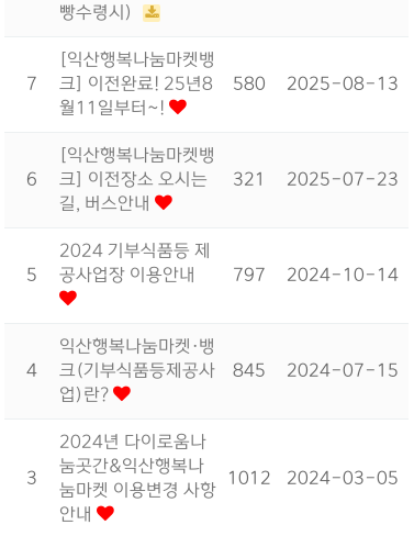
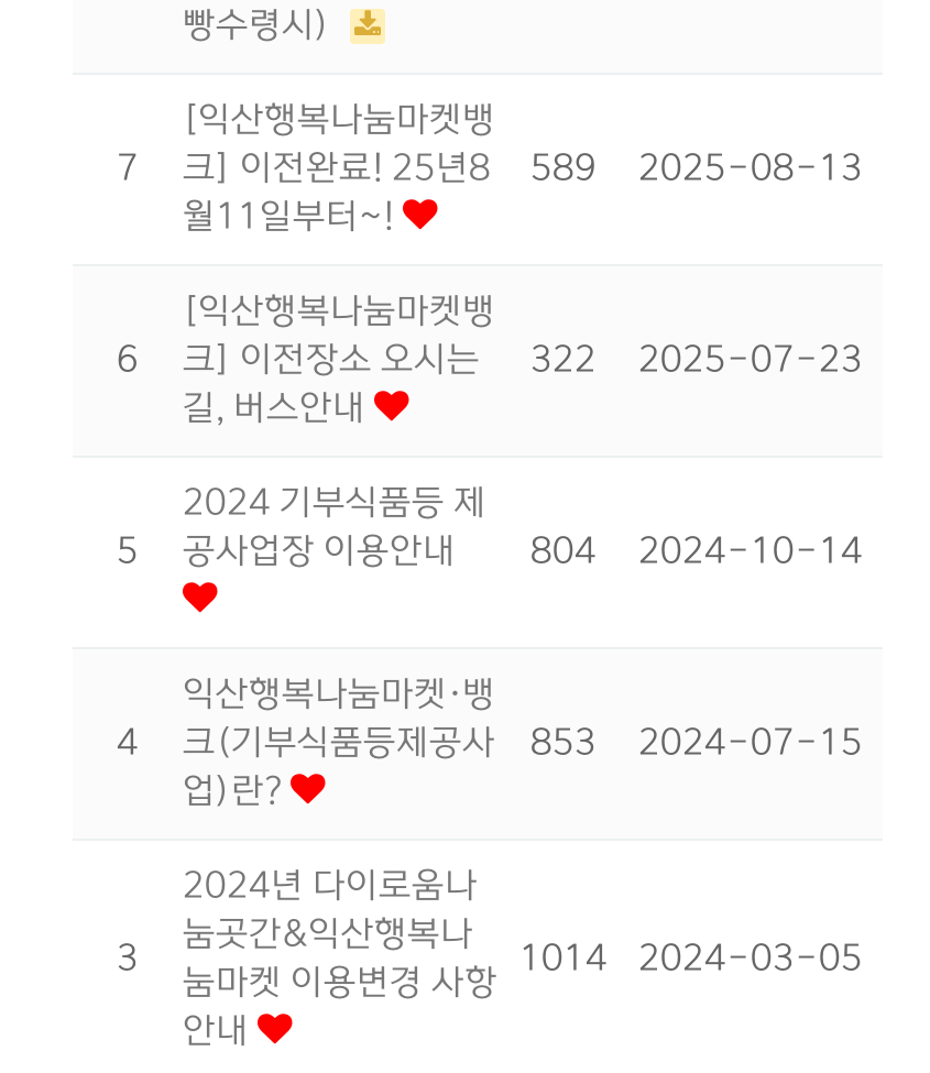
[26,75,399,93] 7 크] 이전완료! 25년8 580 2025-08-13 -> [117,150,863,187] 7 크] 이전완료! 25년8 589 2025-08-13
[26,170,399,189] 6 크] 이전장소 오시는 321 2025-07-23 -> [117,341,863,379] 6 크] 이전장소 오시는 322 2025-07-23
[26,266,399,284] 5 공사업장 이용안내 797 2024-10-14 -> [117,533,863,570] 5 공사업장 이용안내 804 2024-10-14
[26,361,399,380] 4 크(기부식품등제공사 845 2024-07-15 -> [117,724,863,762] 4 크(기부식품등제공사 853 2024-07-15
[227,469,399,488] 1012 2024-03-05 -> [519,940,863,977] 1014 2024-03-05

